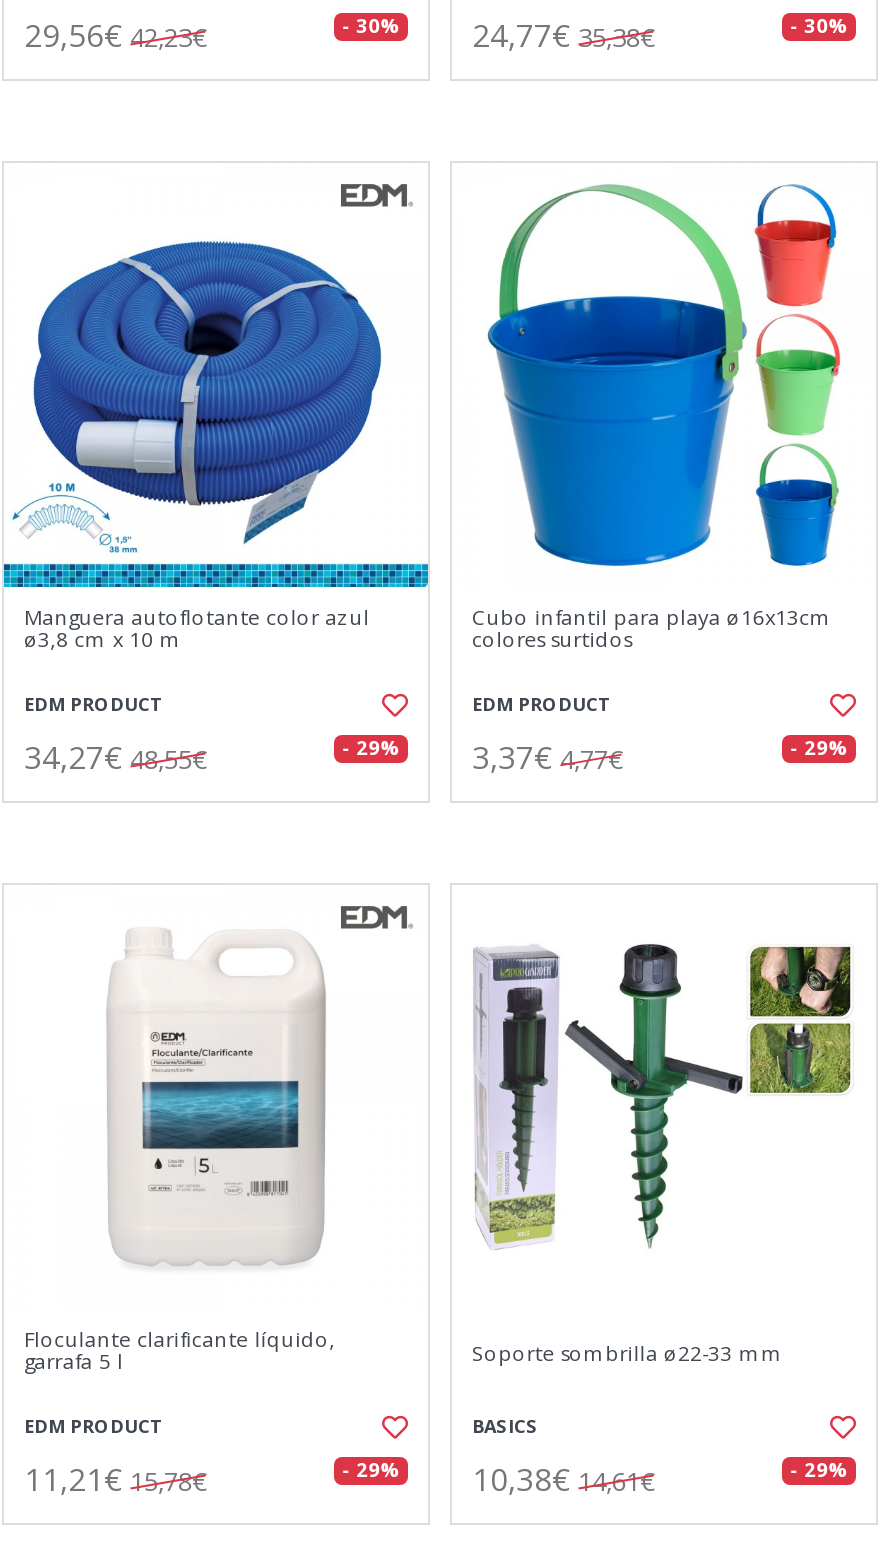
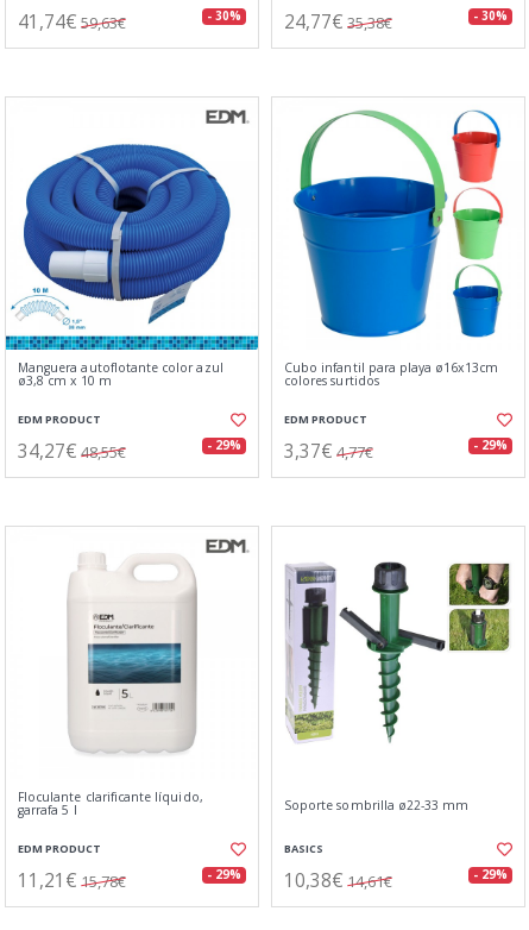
[24,13,206,57] 29,56€ 42,23€ -> [18,8,126,34] 41,74€ 59,63€

